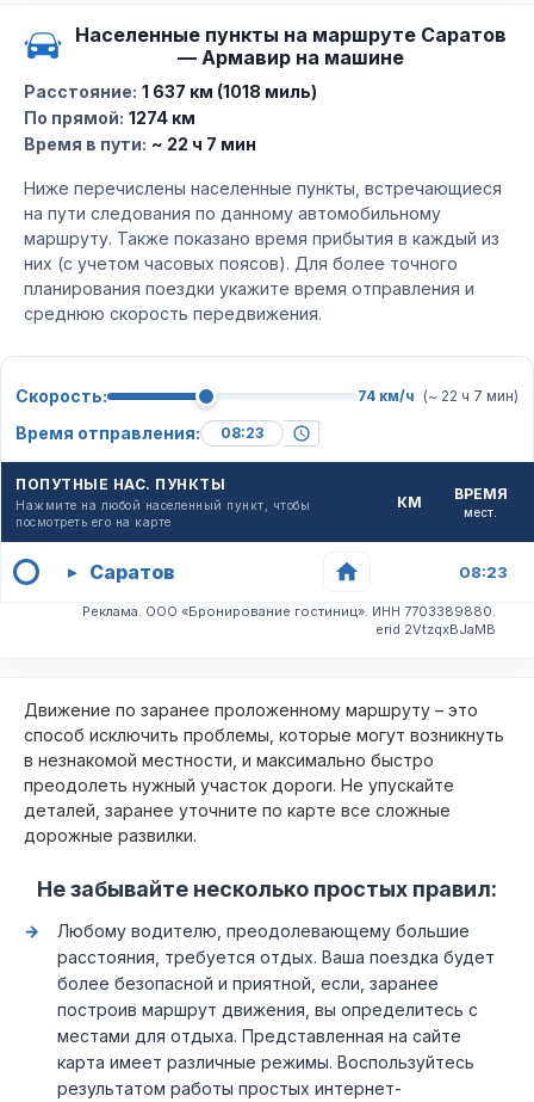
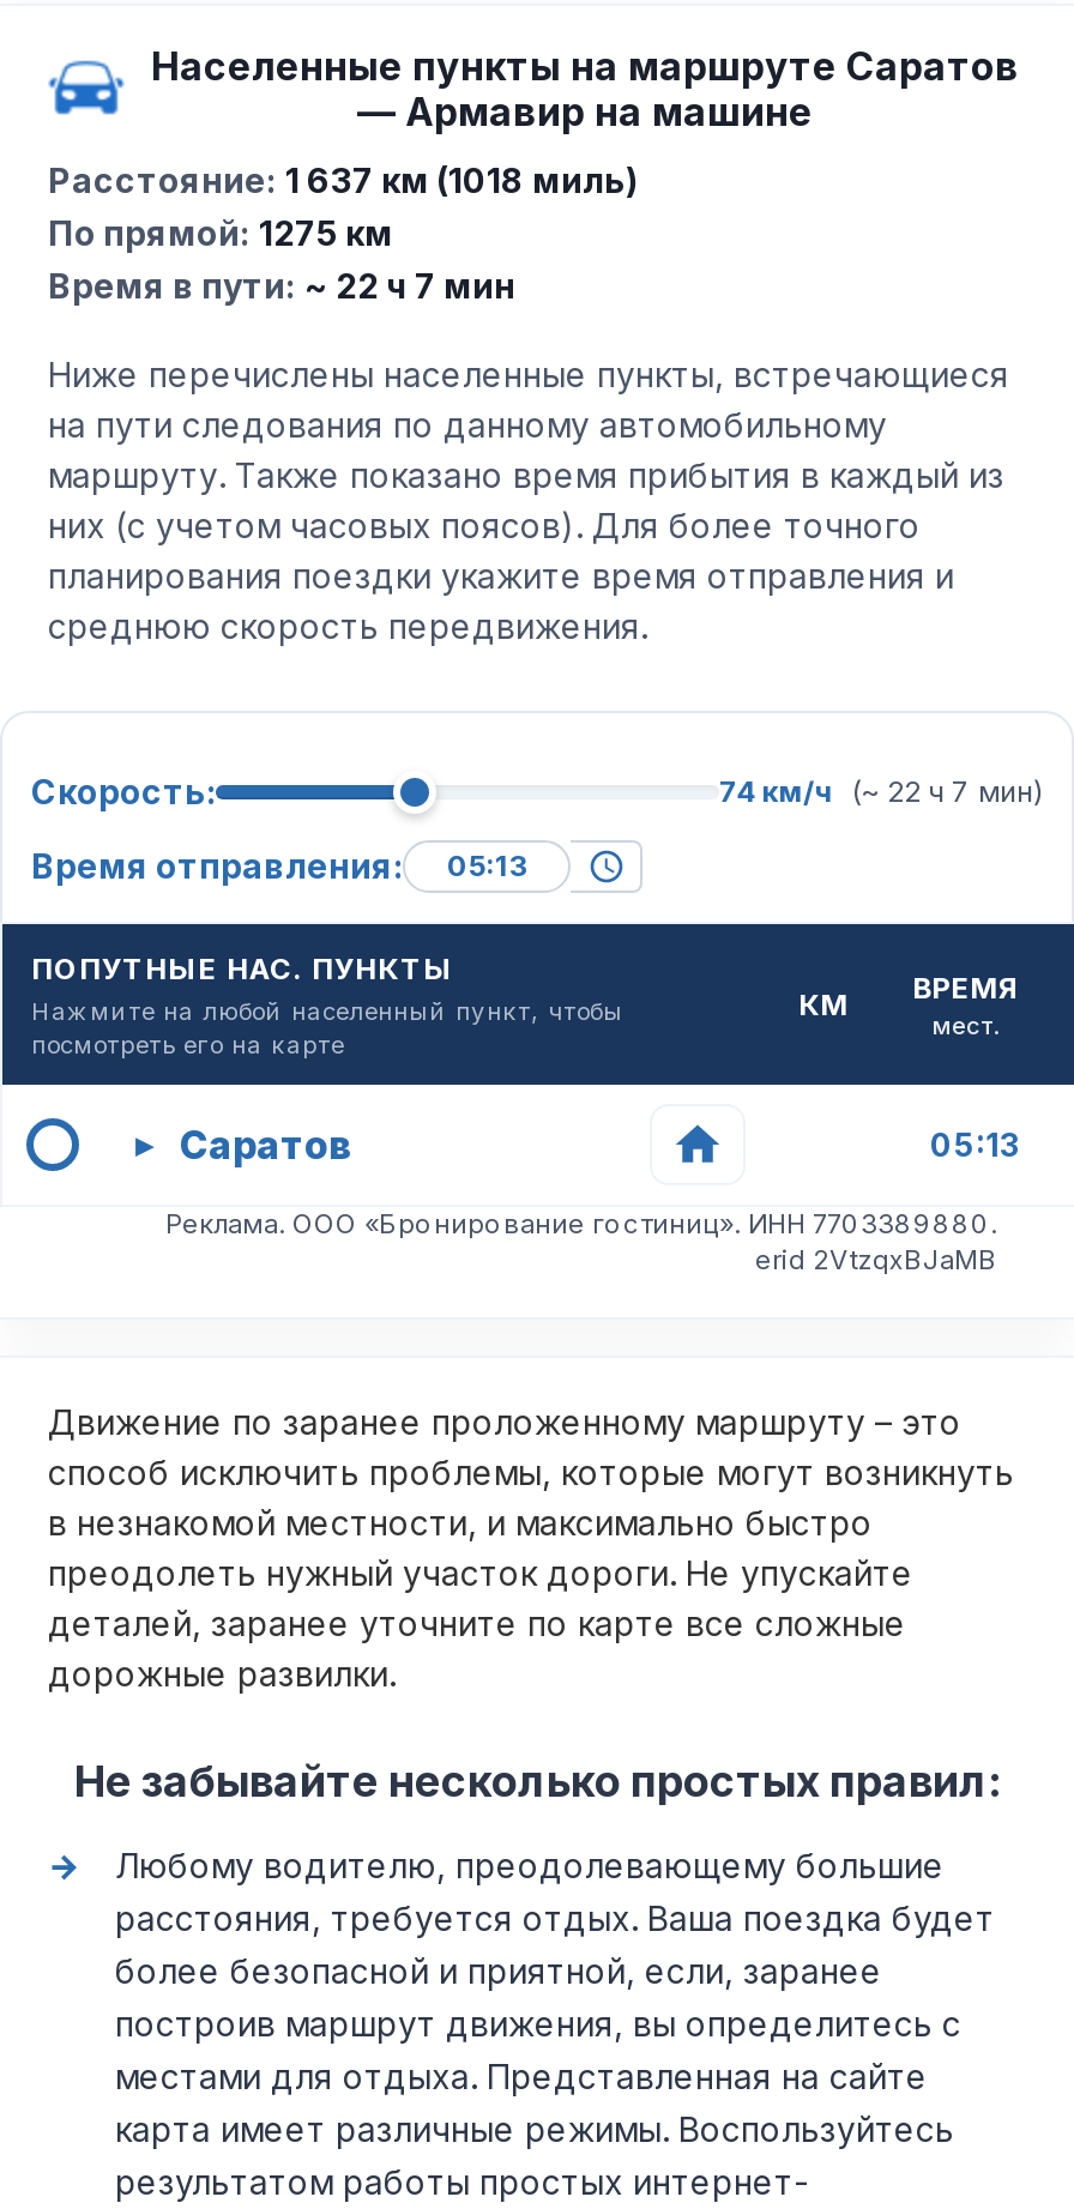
[24,107,195,128] По прямой: 1274 км -> [48,212,393,253] По прямой: 1275 км
[459,562,508,581] 08:23 -> [930,1125,1021,1164] 05:13

